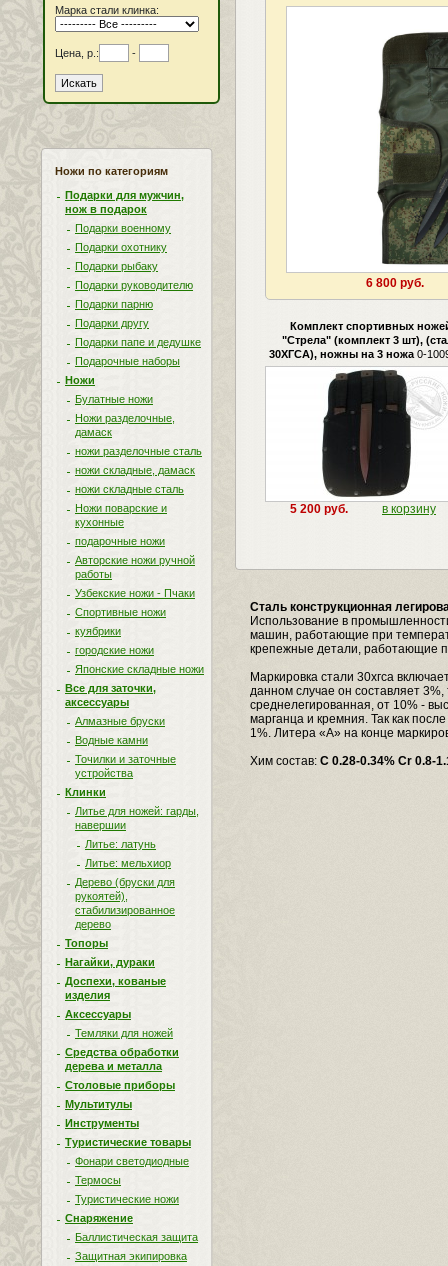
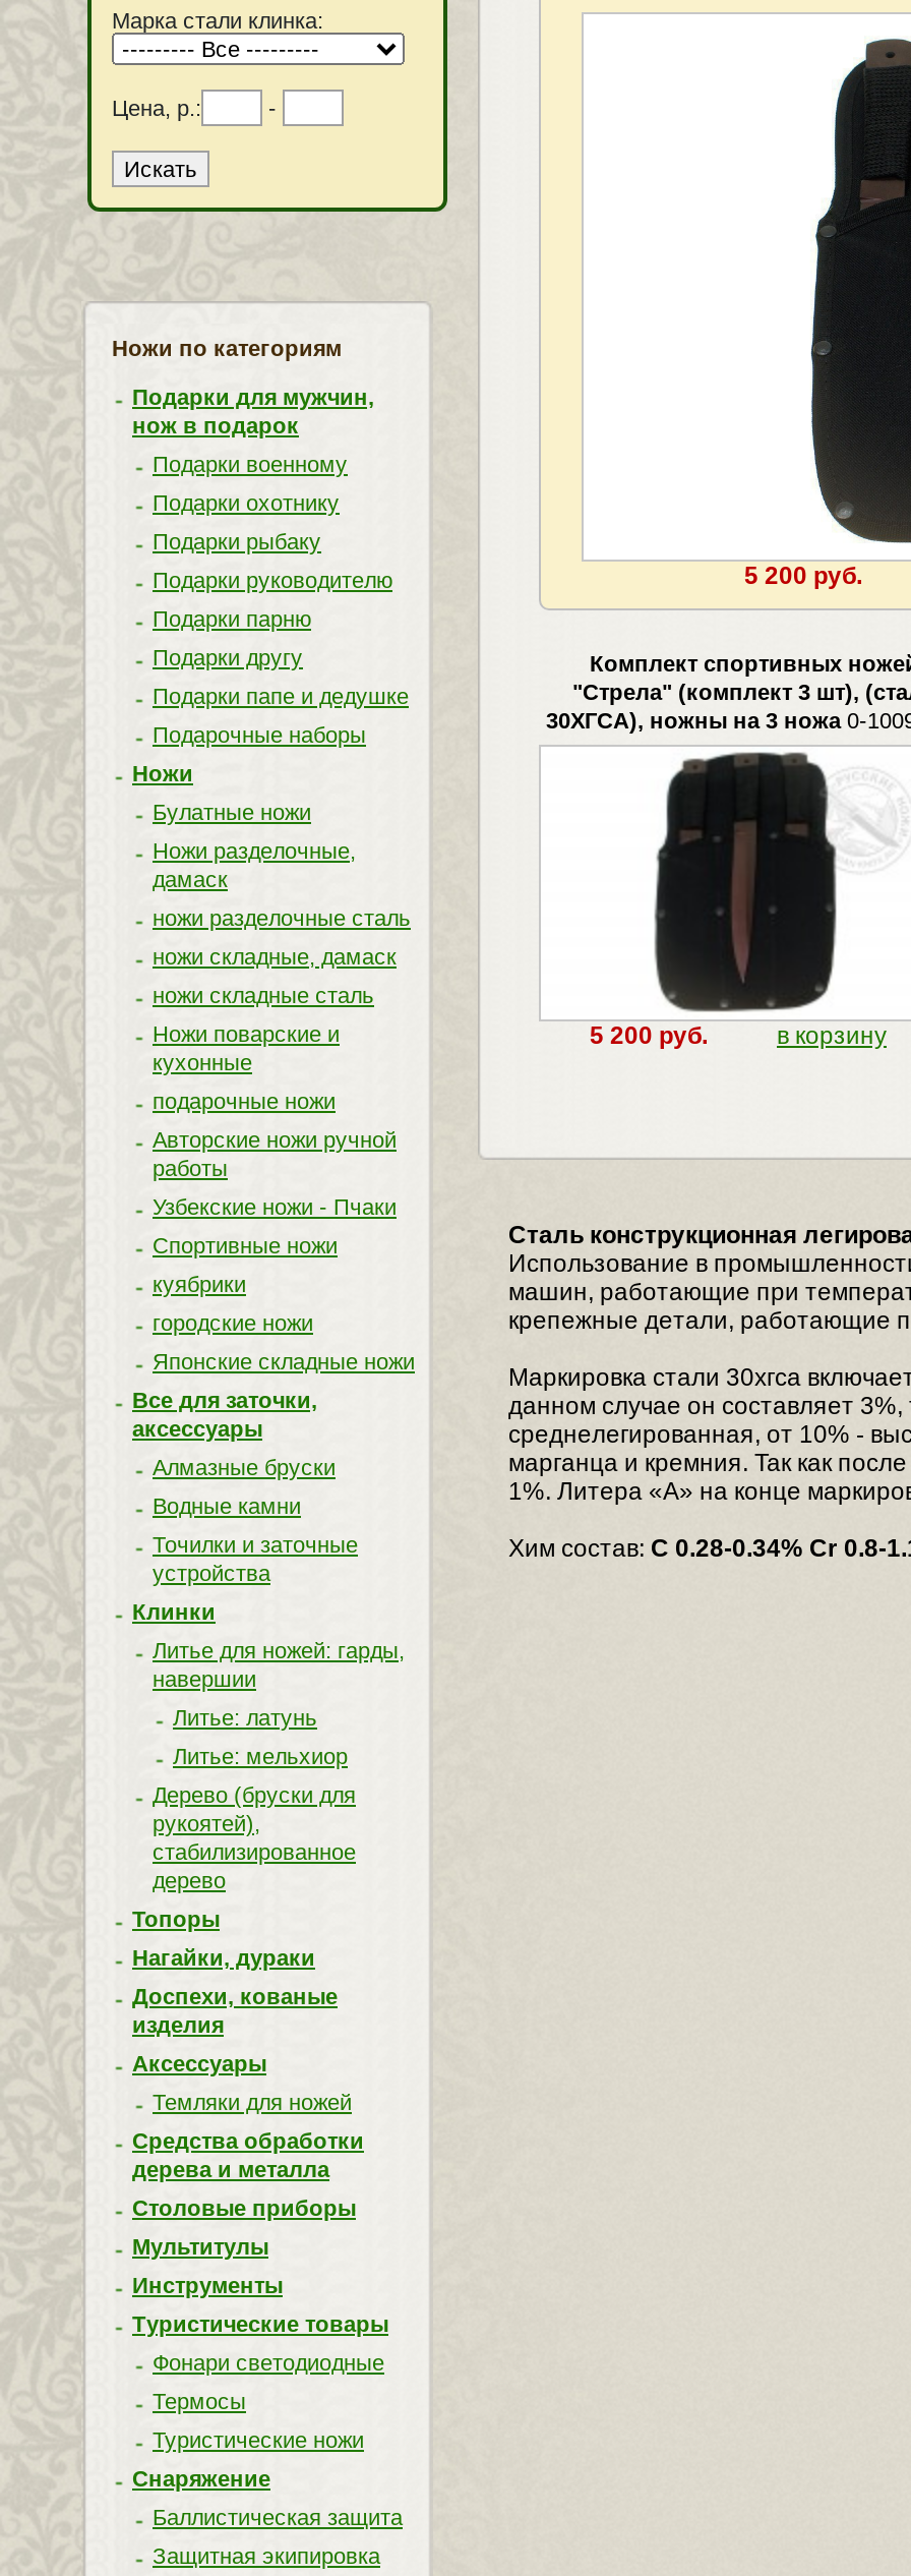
[366,19,445,290] [image] | 6 800 руб. -> [744,37,905,590] [image] | 5 200 руб.

